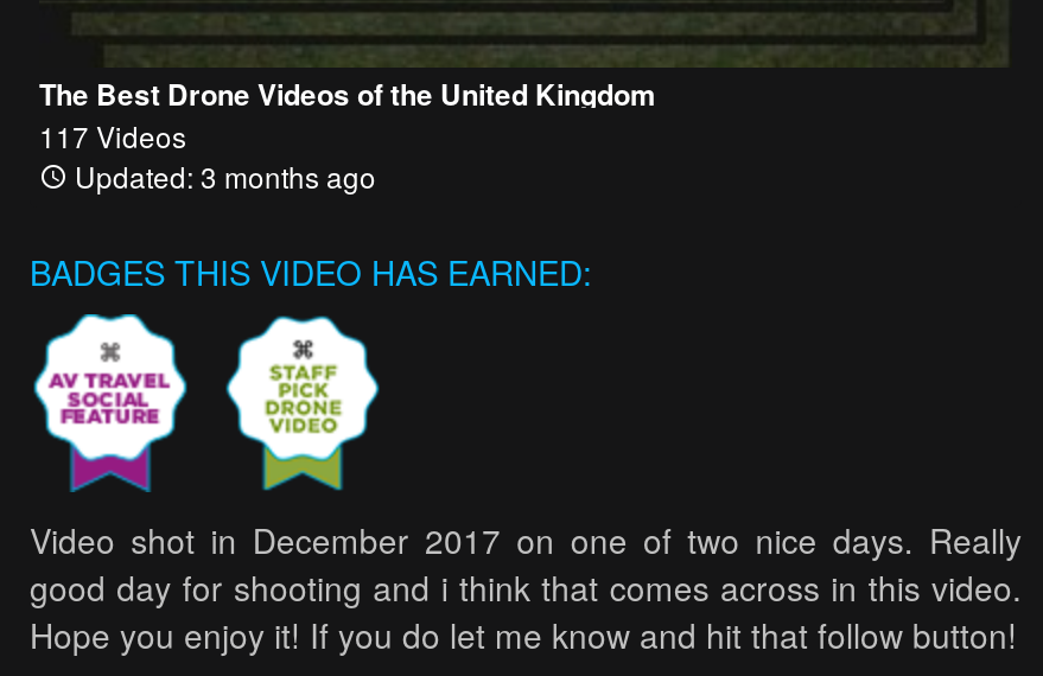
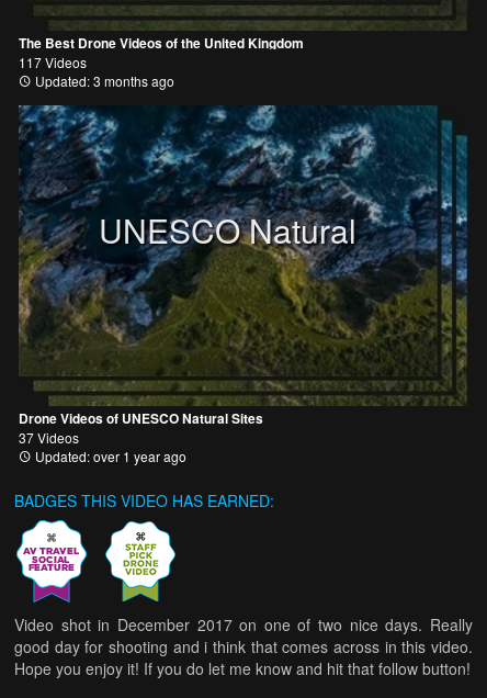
none -> [19,104,468,372] [image] | UNESCO Natural
none -> [19,408,263,465] Drone Videos of UNESCO Natural Sites | 37 Videos | Updated: over 1 year ago

